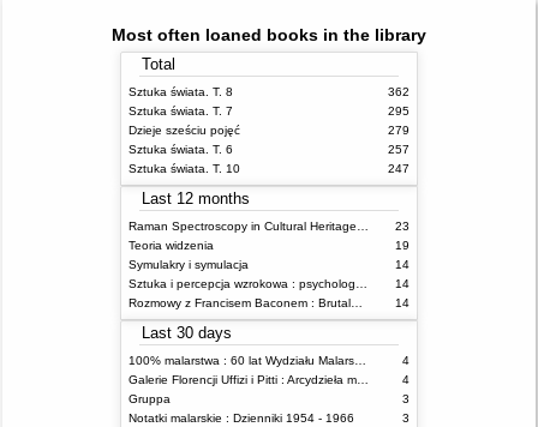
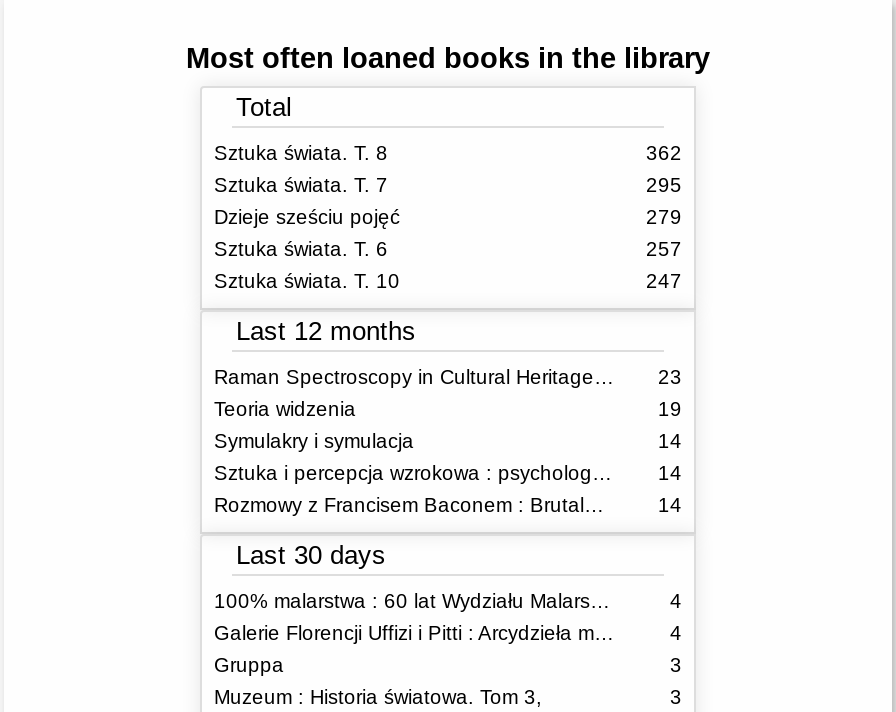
[128,411,354,424] Notatki malarskie : Dzienniki 1954 - 1966 -> [214,685,542,707] Muzeum : Historia światowa. Tom 3,

